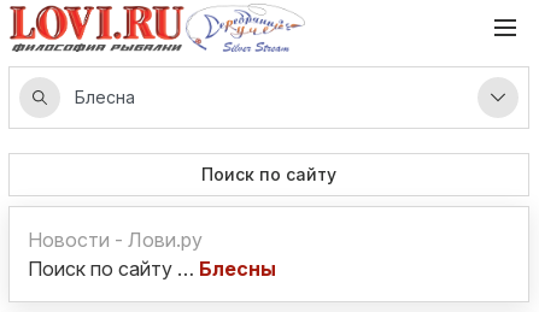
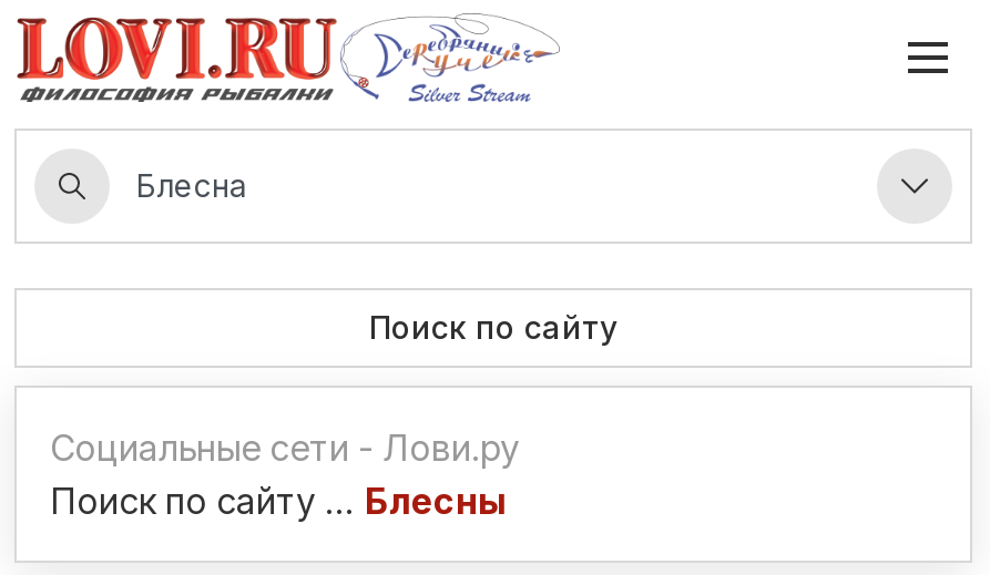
[28,228,203,252] Новости - Лови.ру -> [50,425,520,470] Социальные сети - Лови.ру

